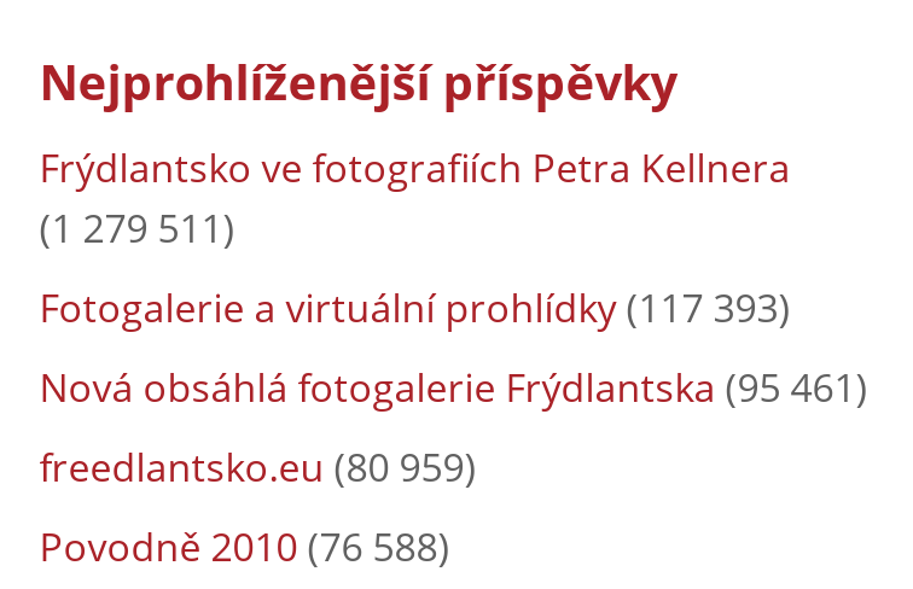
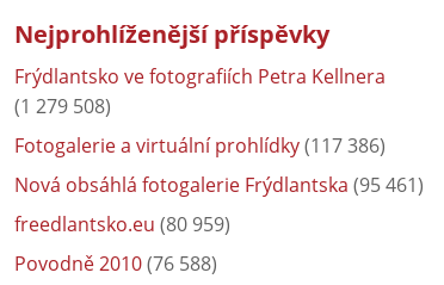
[39,202,235,255] (1 279 511) -> [14,93,111,120] (1 279 508)
[39,282,791,335] Fotogalerie a virtuální prohlídky (117 393) -> [14,133,385,159] Fotogalerie a virtuální prohlídky (117 386)

